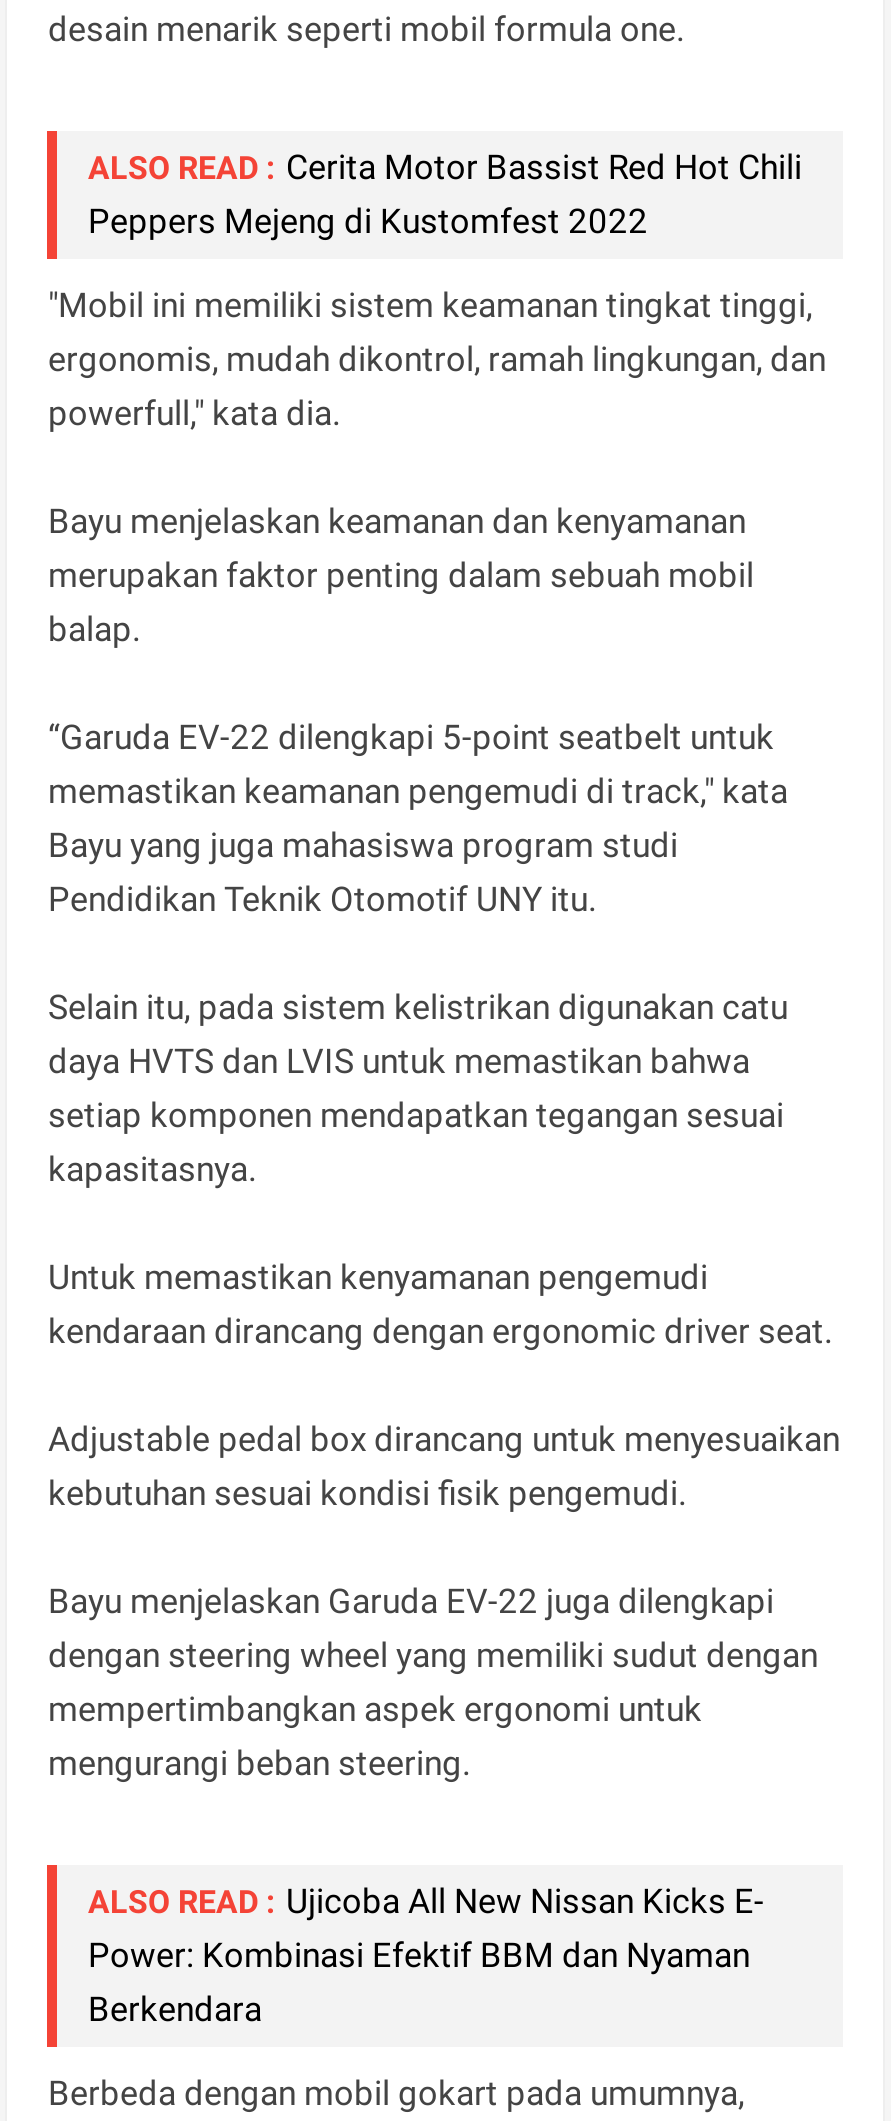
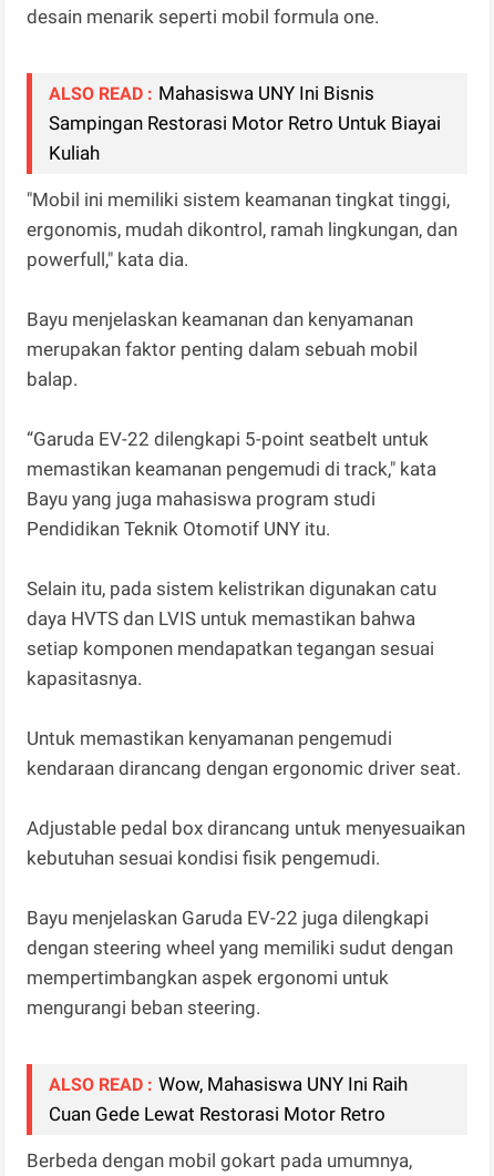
[88,148,802,242] ALSO READ : Cerita Motor Bassist Red Hot Chili | Peppers Mejeng di Kustomfest 2022 -> [49,82,441,164] ALSO READ : Mahasiswa UNY Ini Bisnis | Sampingan Restorasi Motor Retro Untuk Biayai | Kuliah
moved [48,286,840,1784] -> [27,189,466,1019]: "Mobil ini memiliki sistem keamanan tingkat tinggi, | ergonomis, mudah dikontrol, ramah lingkungan, dan | powerfull," kata dia. | ... | mempertimbangkan aspek ergonomi untuk | mengurangi beban steering.
[88,1882,764,2030] ALSO READ : Ujicoba All New Nissan Kicks E- | Power: Kombinasi Efektif BBM dan Nyaman | Berkendara -> [49,1073,408,1125] ALSO READ : Wow, Mahasiswa UNY Ini Raih | Cuan Gede Lewat Restorasi Motor Retro

